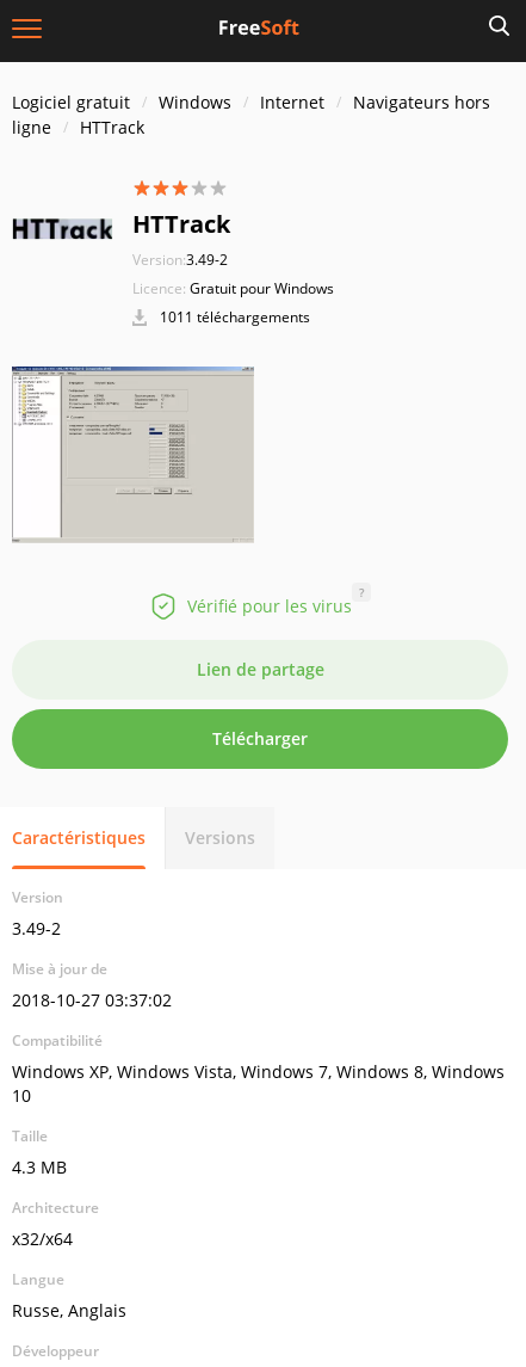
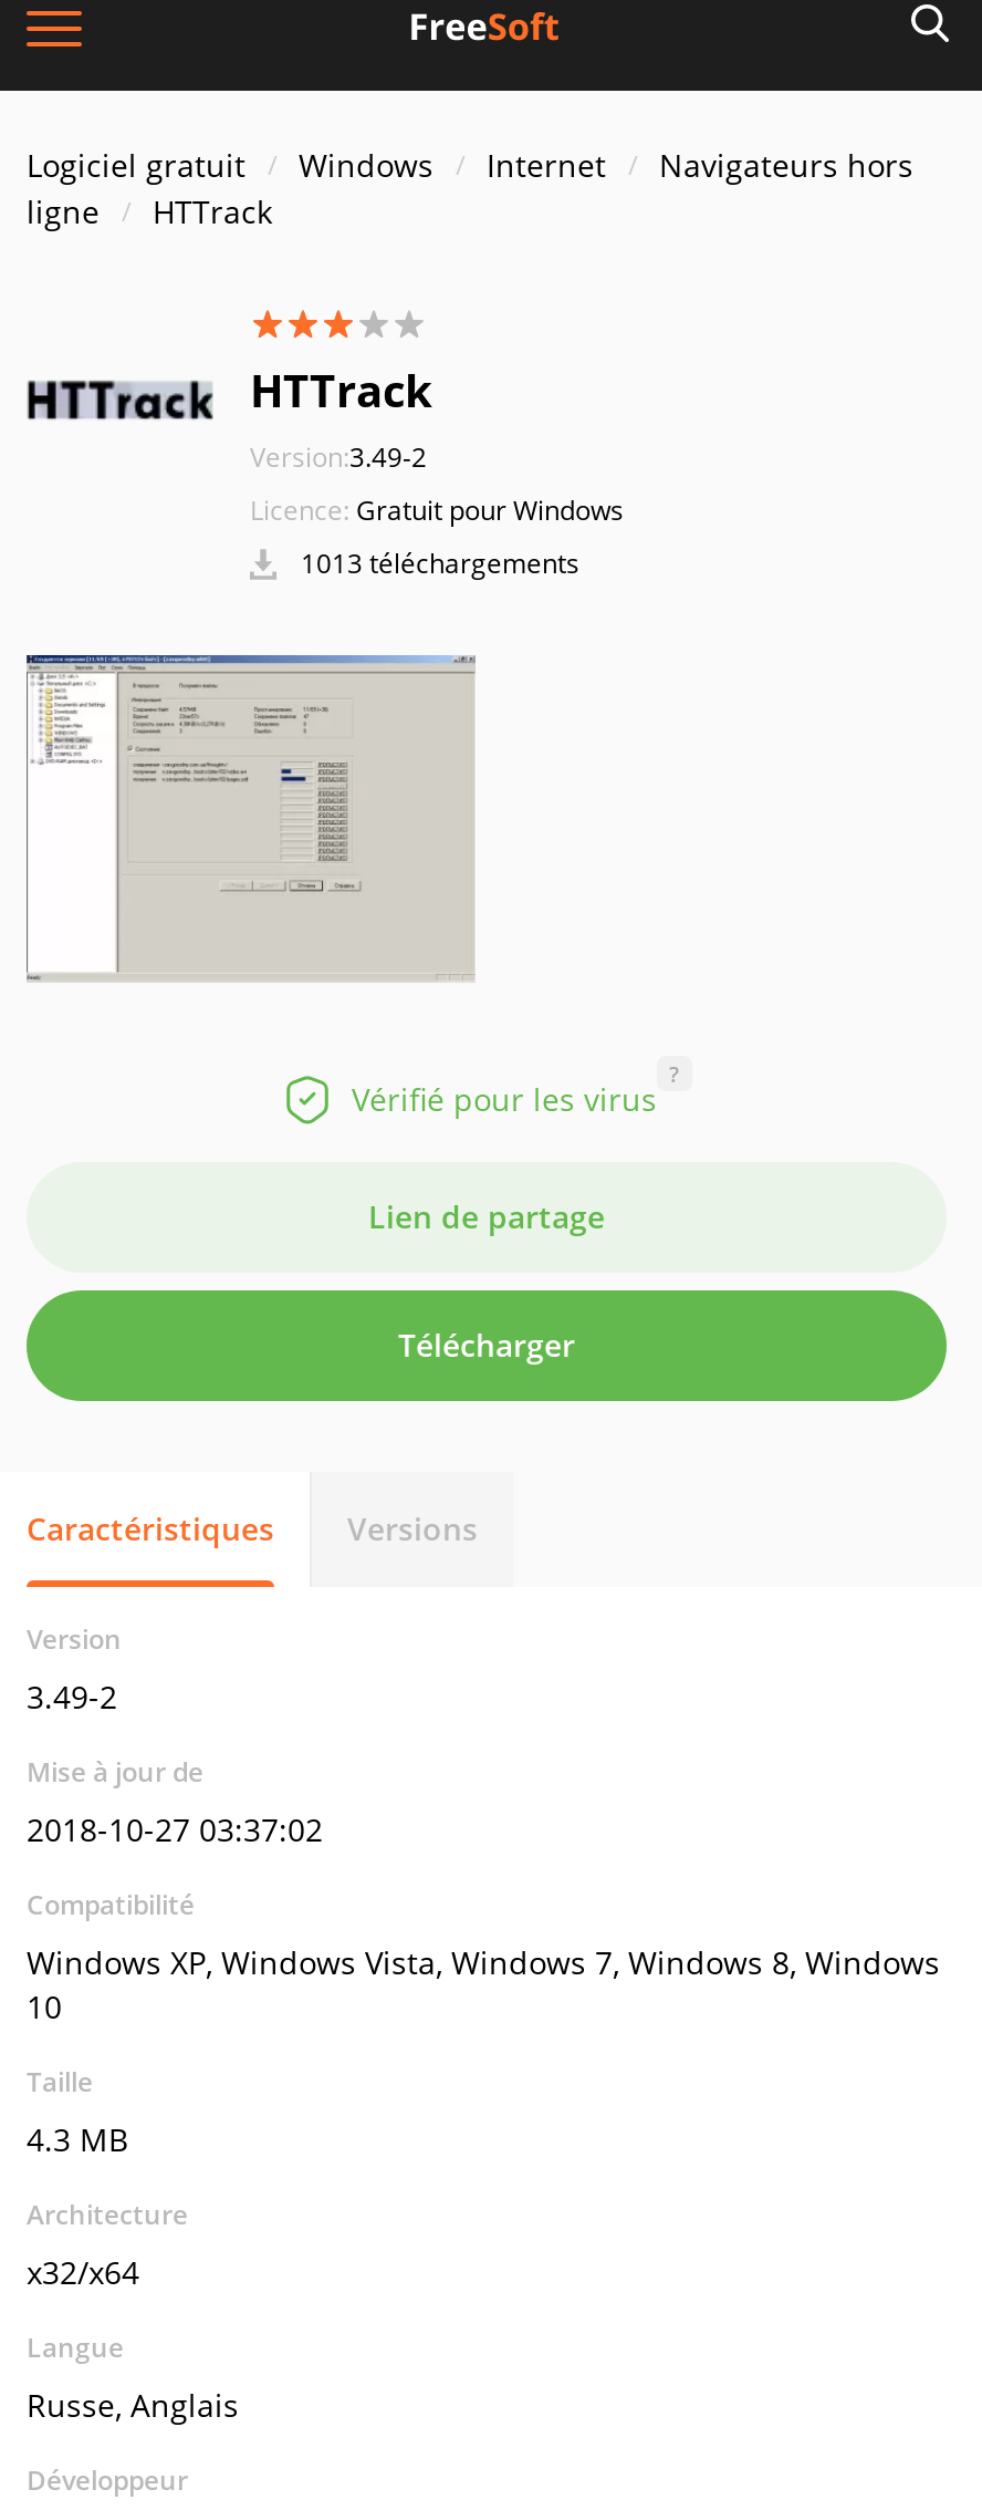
[156,307,310,327] 1011 téléchargements -> [294,544,579,582] 1013 téléchargements

